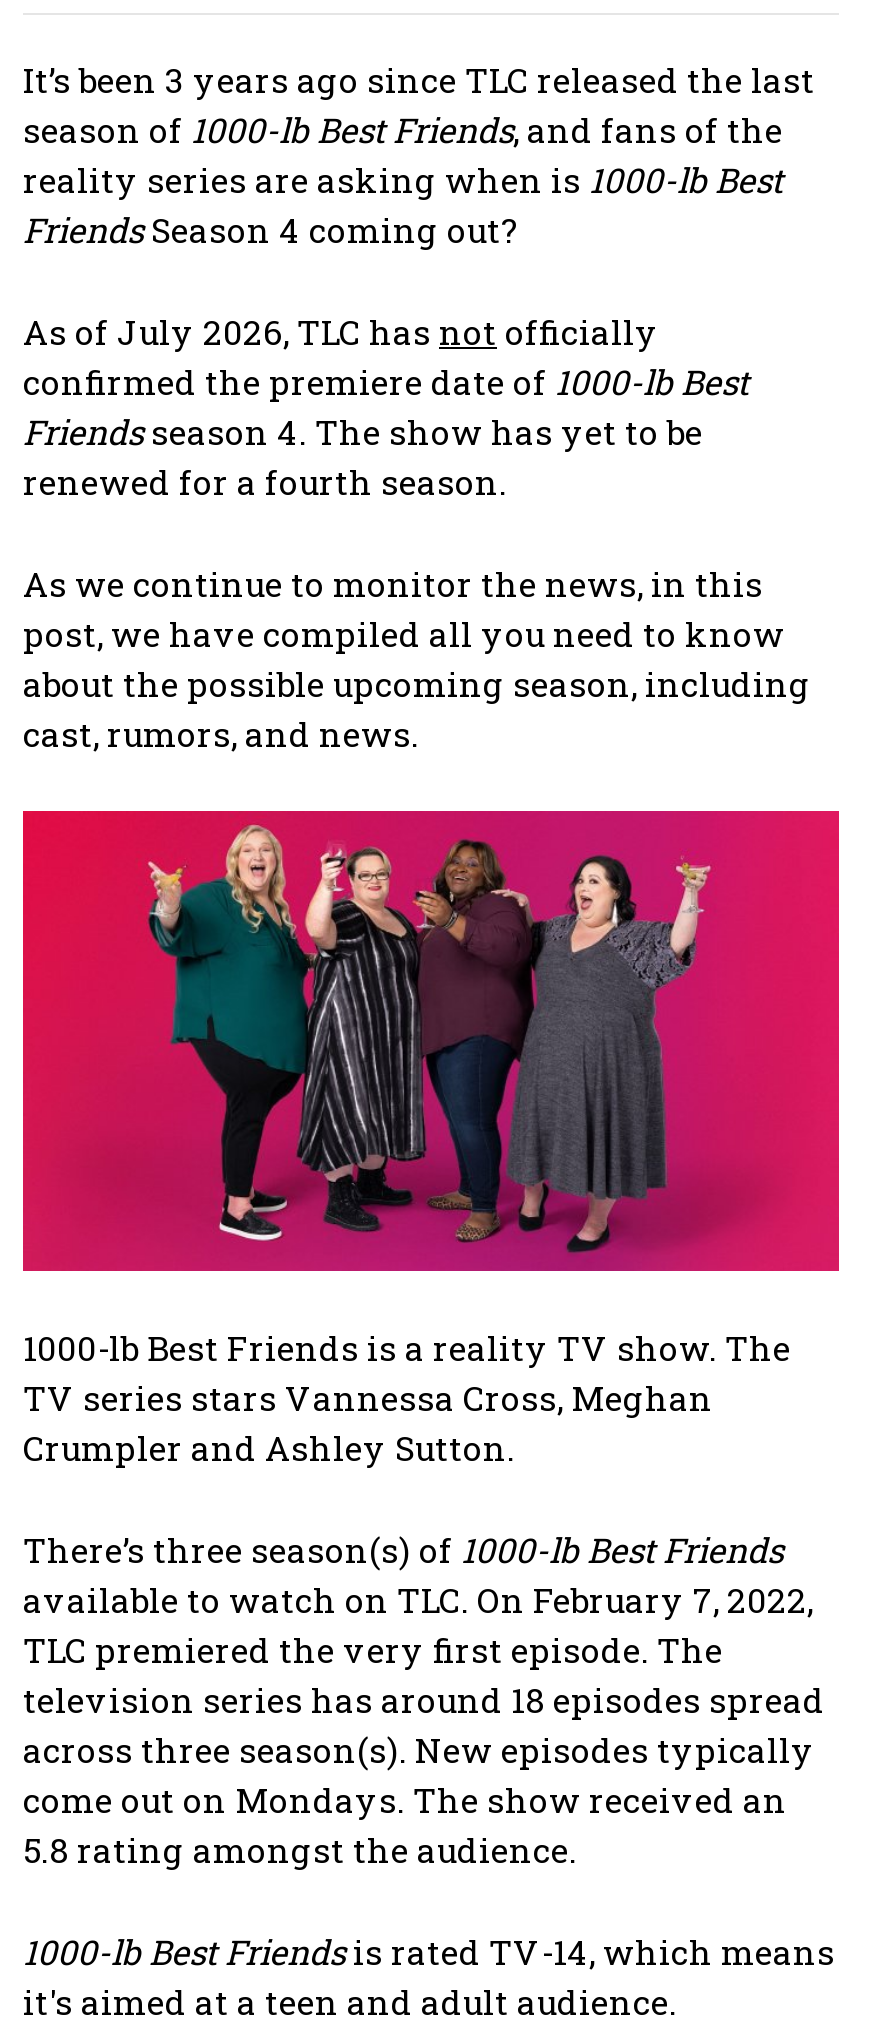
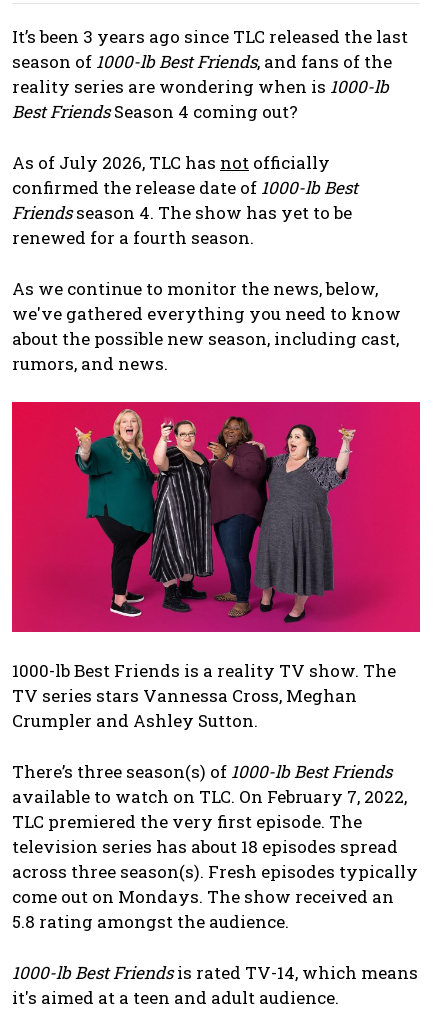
[23,158,783,254] reality series are asking when is 1000-lb Best | FriendsSeason 4 coming out? -> [12,75,389,123] reality series are wondering when is 1000-lb | Best FriendsSeason 4 coming out?
[23,360,749,406] confirmed the premiere date of 1000-lb Best -> [12,176,358,199] confirmed the release date of 1000-lb Best
[23,562,811,758] As we continue to monitor the news, in this | post, we have compiled all you need to know | about the possible upcoming season, including | cast, rumors, and news. -> [12,277,401,375] As we continue to monitor the news, below, | we've gathered everything you need to know | about the possible new season, including cast, | rumors, and news.
[23,1677,825,1723] television series has around 18 episodes spread -> [12,835,398,858] television series has about 18 episodes spread
[23,1727,815,1773] across three season(s). New episodes typically -> [12,860,418,883] across three season(s). Fresh episodes typically

